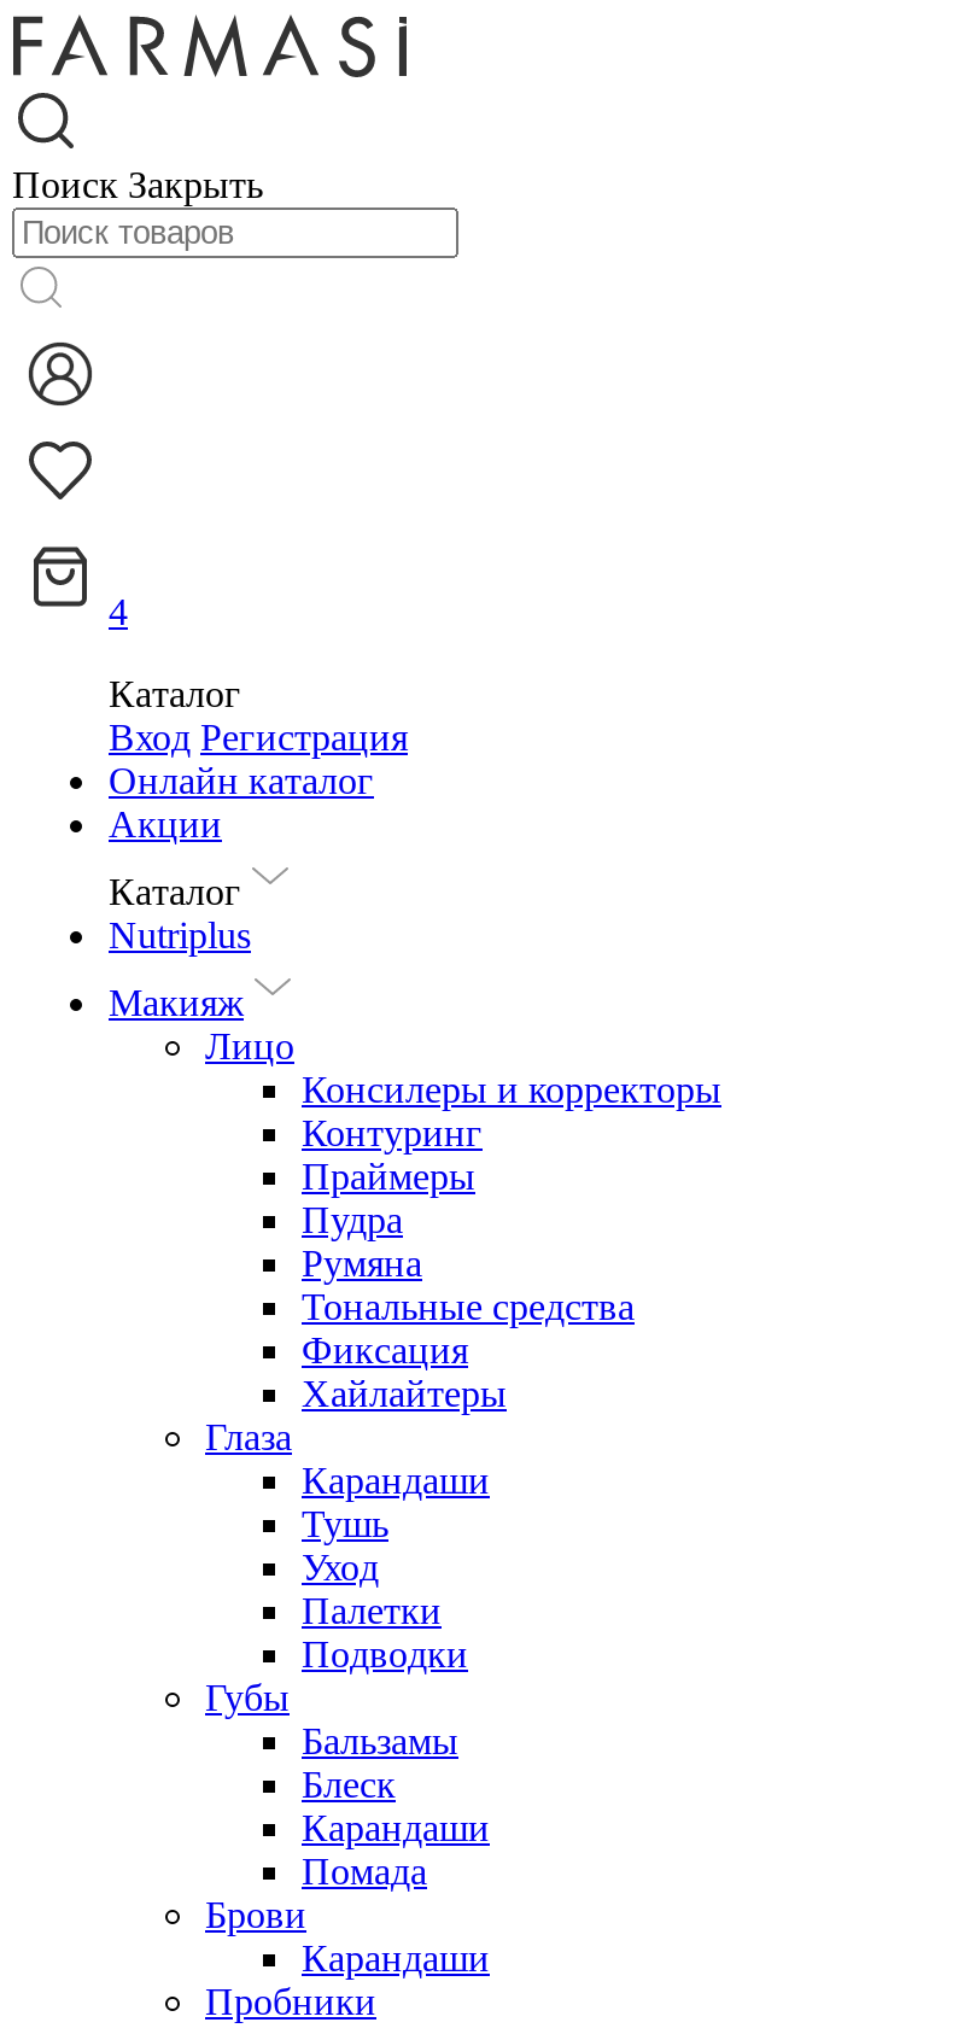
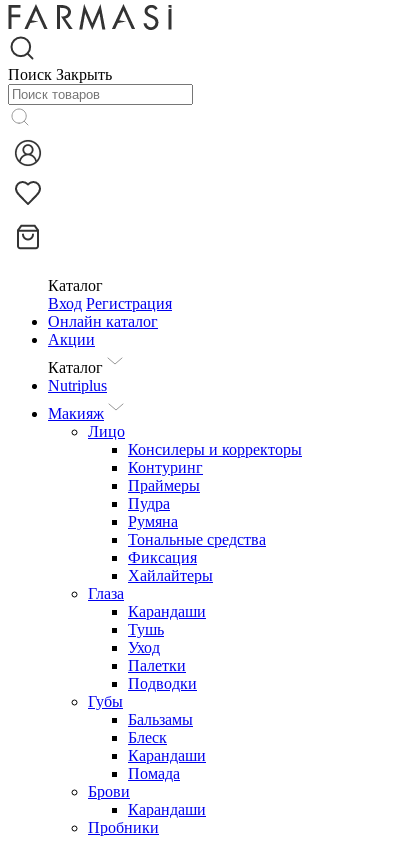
[109,591,128,632] 4 -> none

